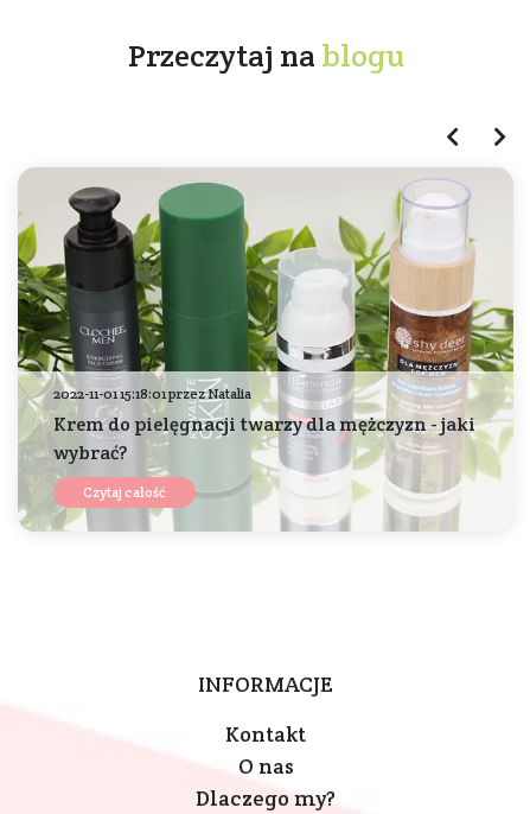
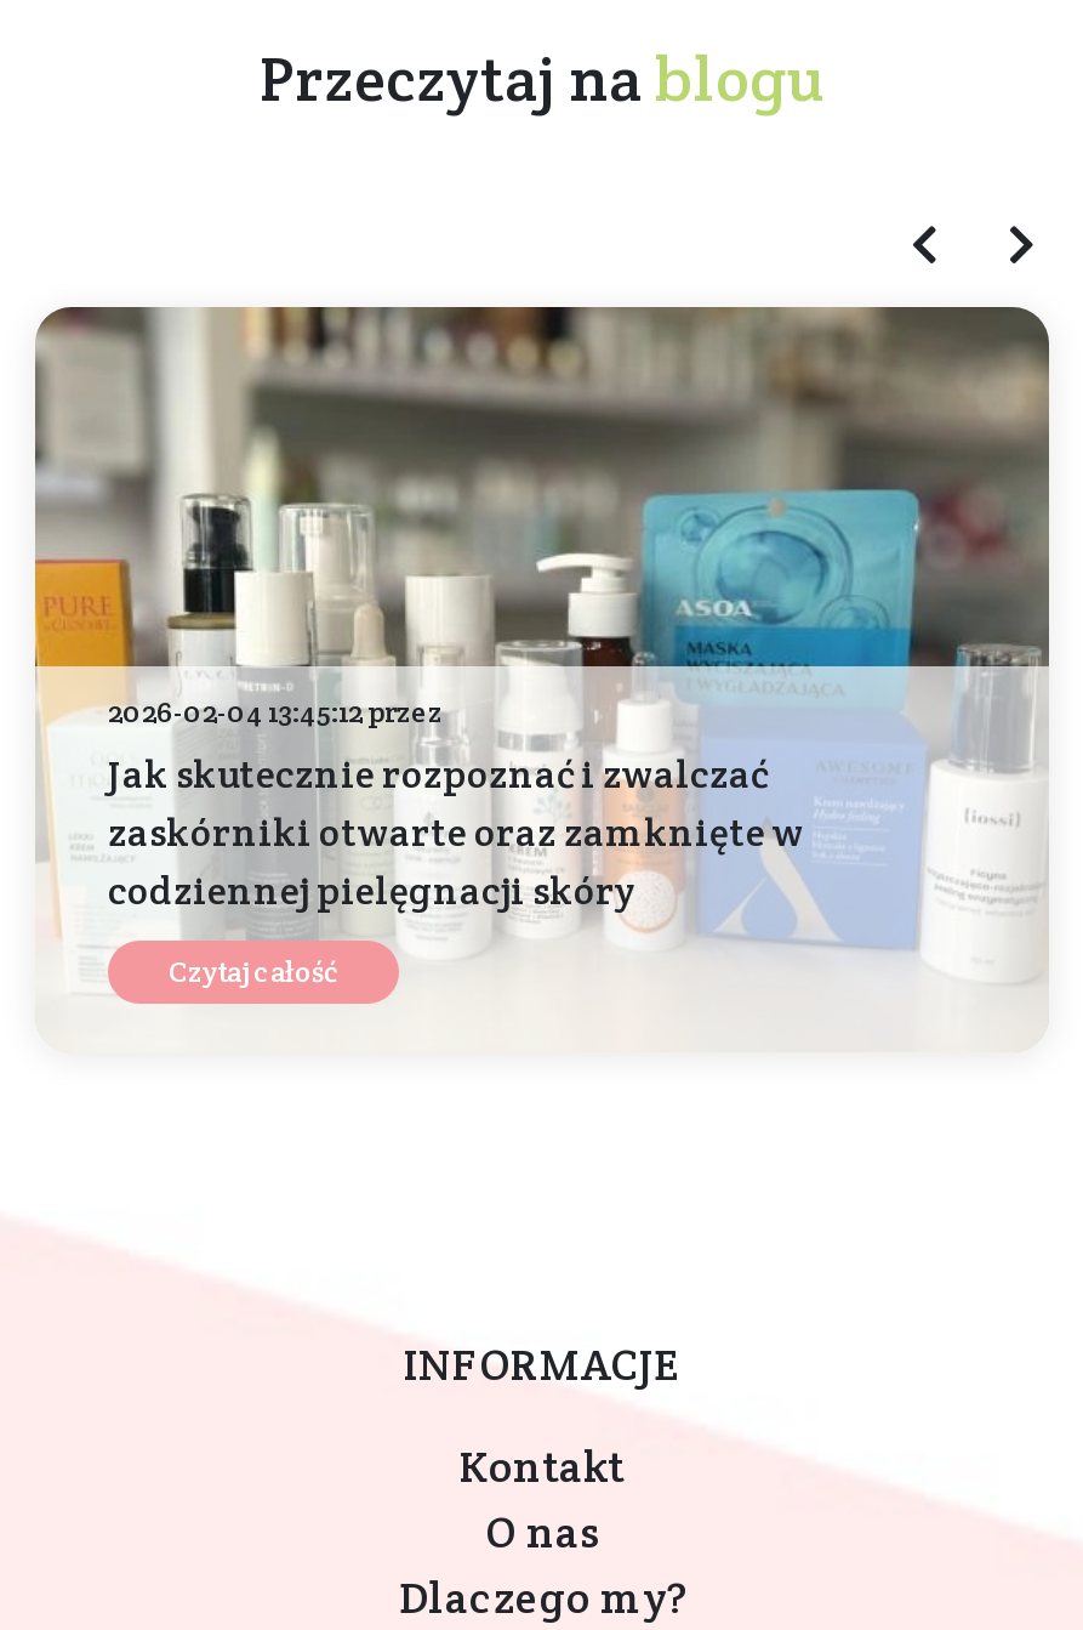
[17,167,515,532] [image] | 2022-11-01 15:18:01 przez Natalia | Krem do pielęgnacji twarzy dla mężczyzn - jaki | wybrać? -> [33,305,1051,1050] [image] | 2026-02-04 13:45:12 przez | Jak skutecznie rozpoznać i zwalczać | zaskórniki otwarte oraz zamknięte w | codziennej pielęgnacji skóry

